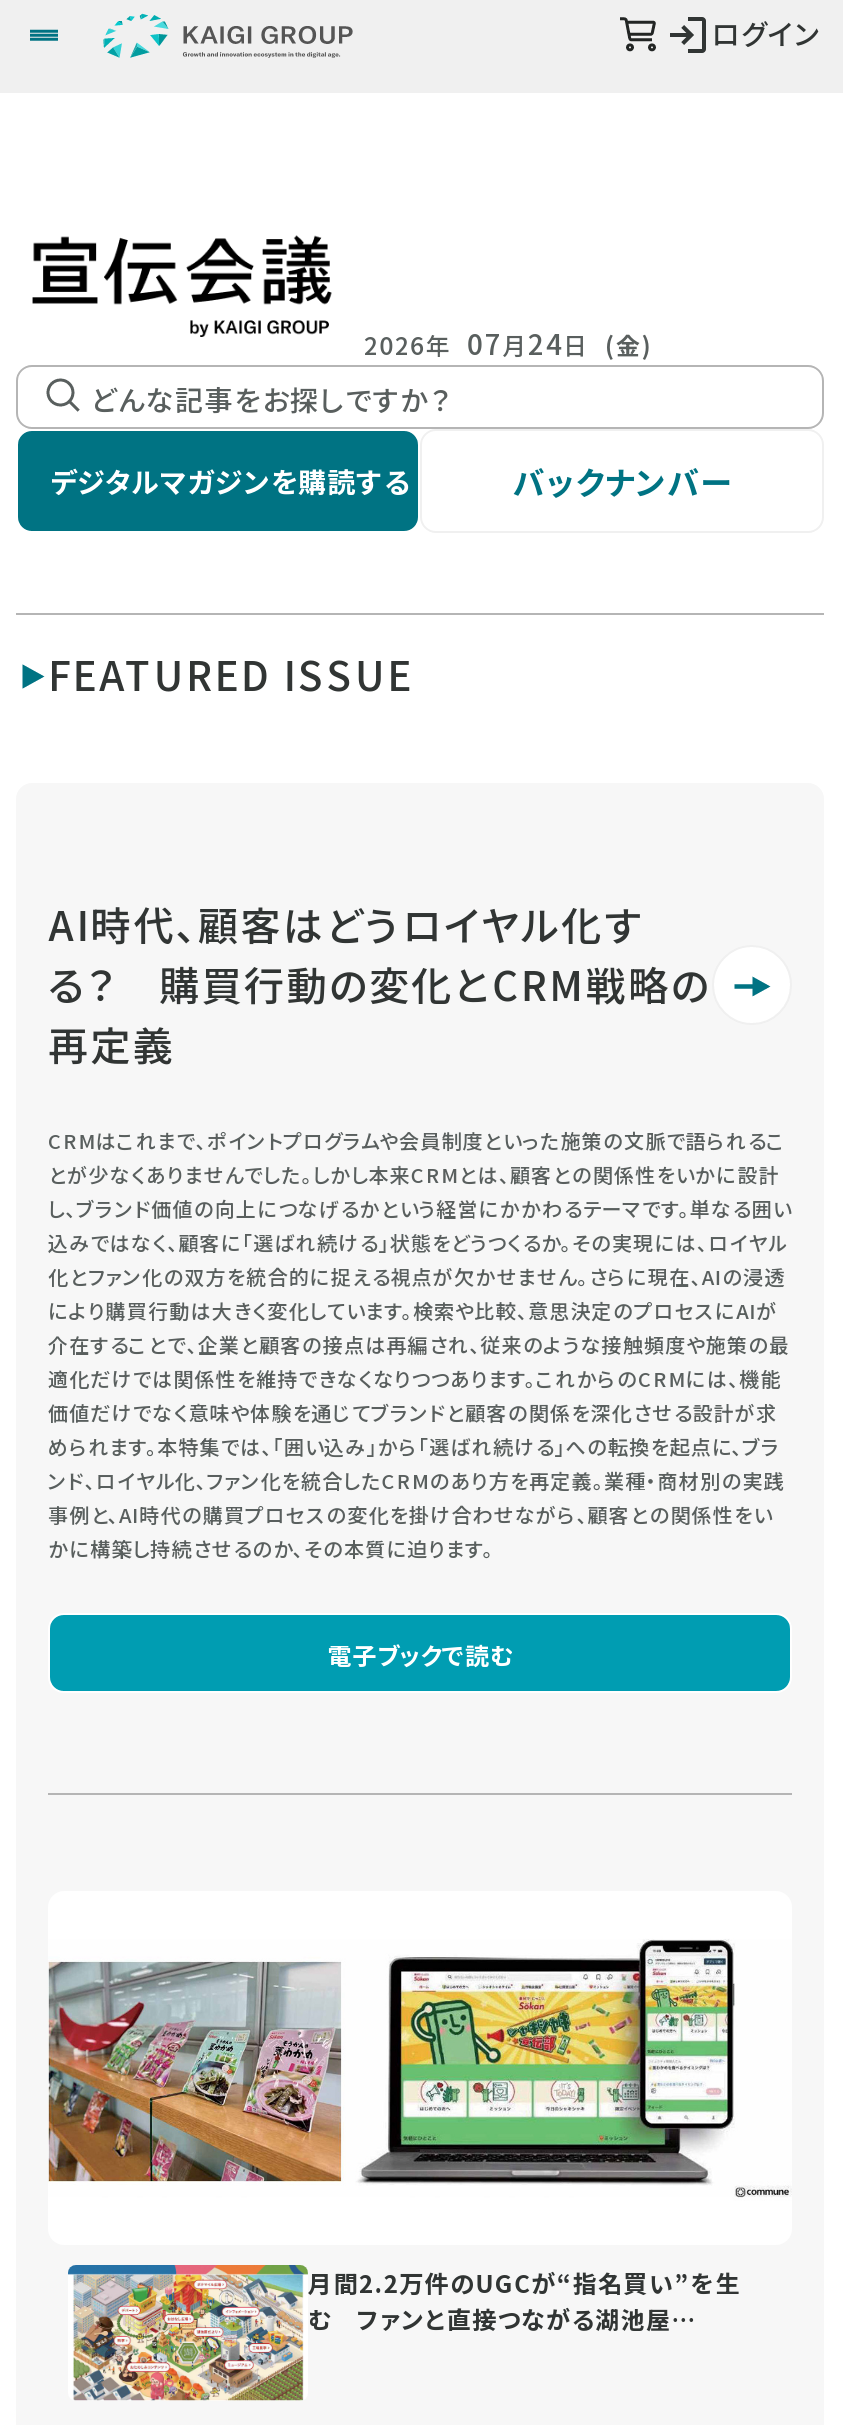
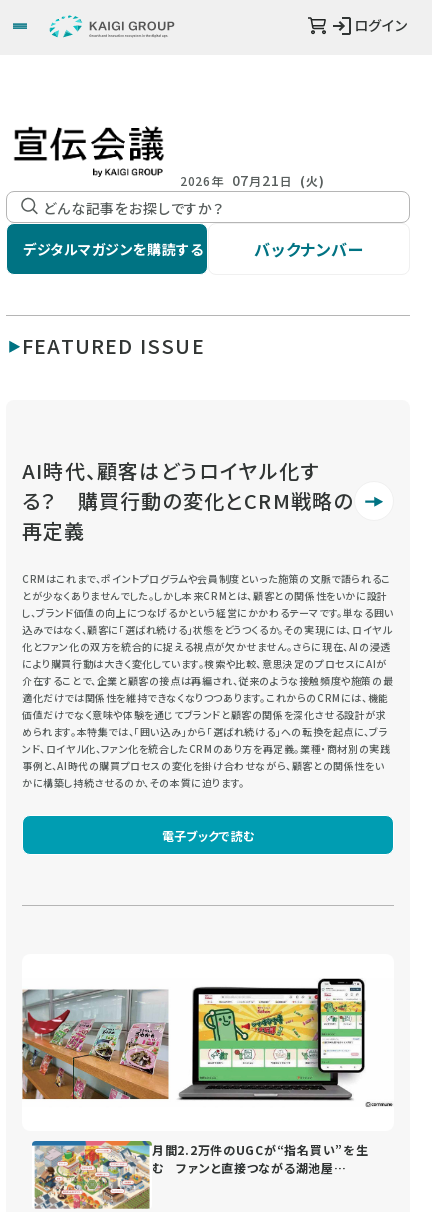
[364,323,653,363] 2026年 07月24日 (金) -> [180,170,325,190] 2026年 07月21日 (火)

